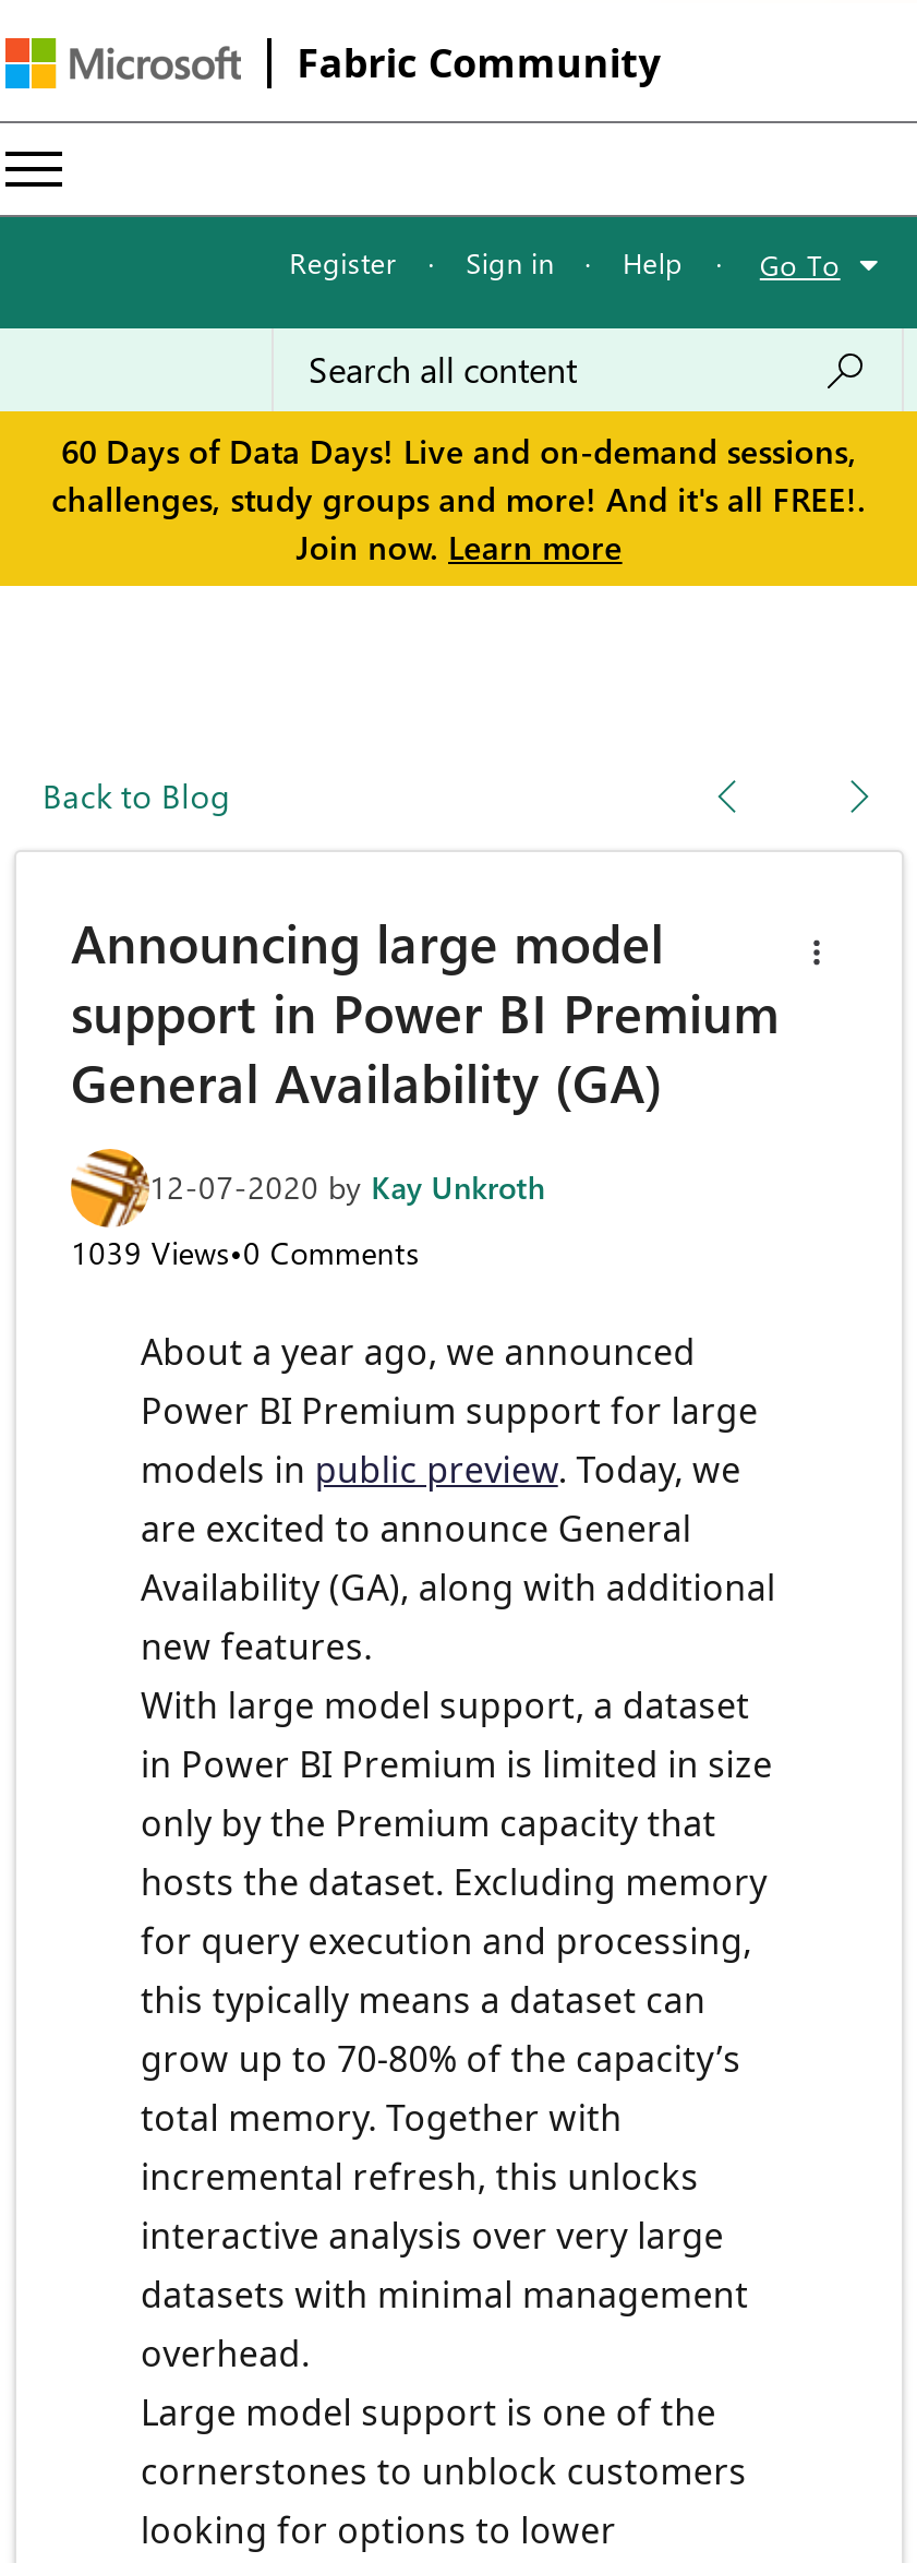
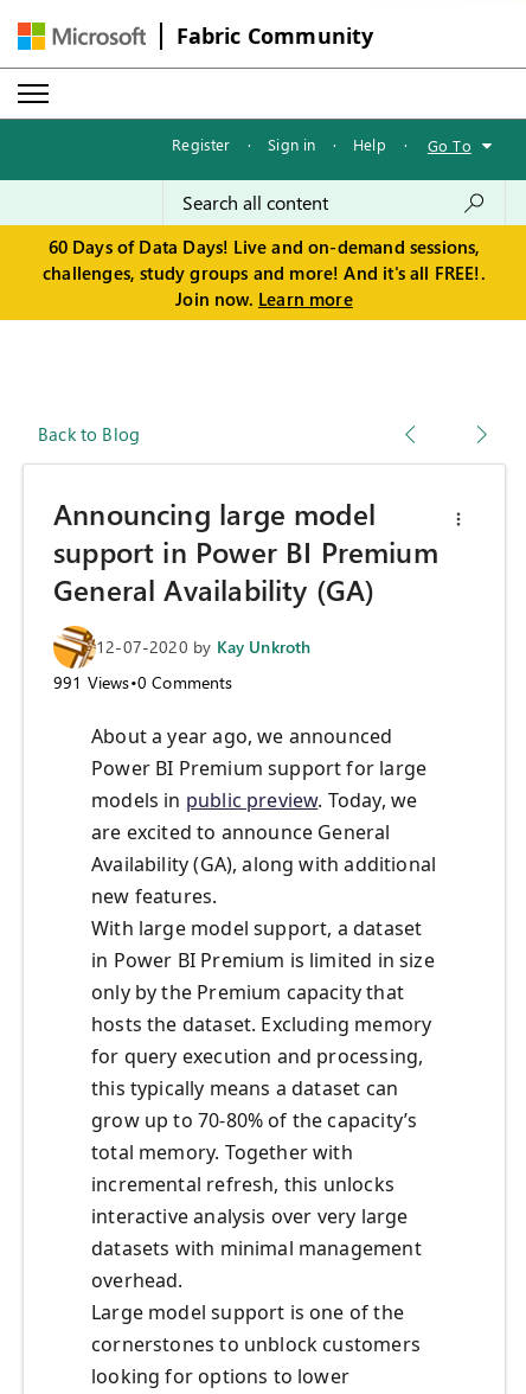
[71,1233,419,1274] 1039 Views•0 Comments -> [53,671,233,694] 991 Views•0 Comments

